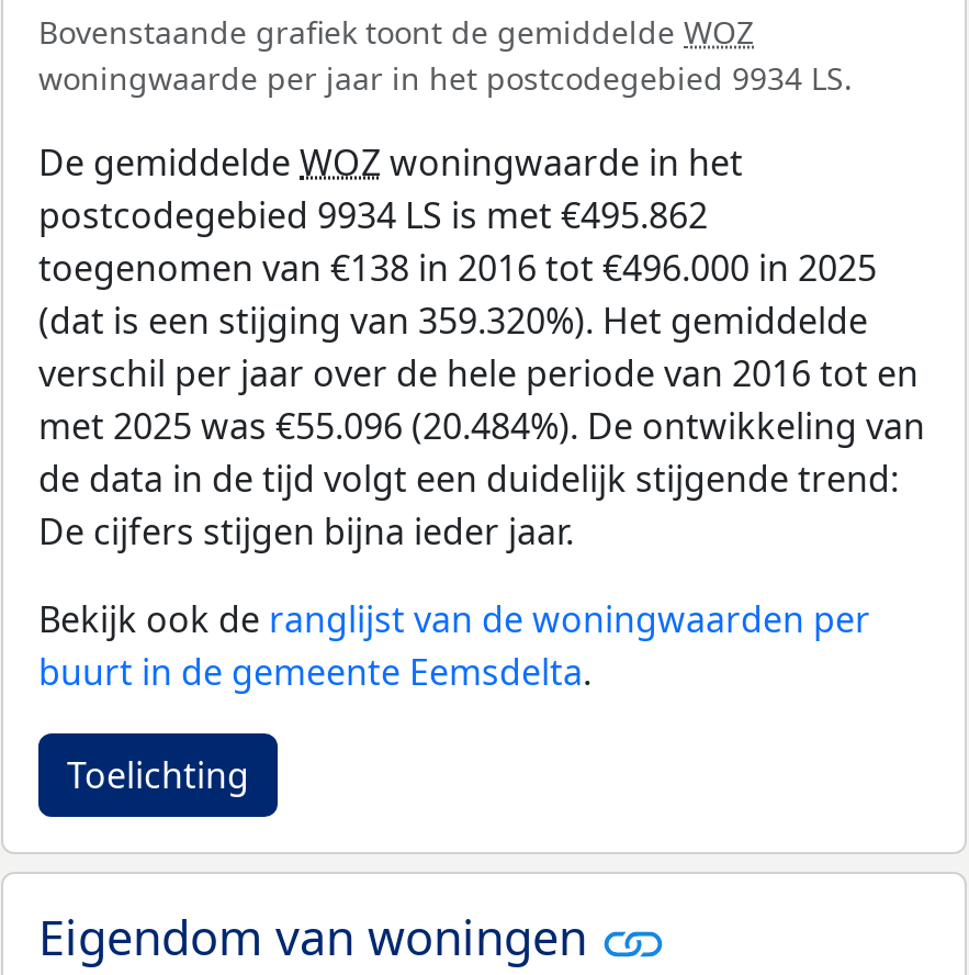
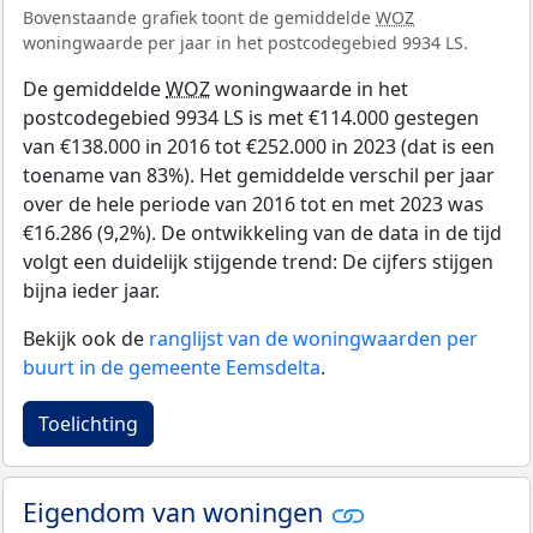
[38,190,925,555] postcodegebied 9934 LS is met €495.862 | toegenomen van €138 in 2016 tot €496.000 in 2025 | (dat is een stijging van 359.320%). Het gemiddelde | verschil per jaar over de hele periode van 2016 tot en | met 2025 was €55.096 (20.484%). De ontwikkeling van | de data in de tijd volgt een duidelijk stijgende trend: | De cijfers stijgen bijna ieder jaar. -> [23,104,502,303] postcodegebied 9934 LS is met €114.000 gestegen | van €138.000 in 2016 tot €252.000 in 2023 (dat is een | toename van 83%). Het gemiddelde verschil per jaar | over de hele periode van 2016 tot en met 2023 was | €16.286 (9,2%). De ontwikkeling van de data in de tijd | volgt een duidelijk stijgende trend: De cijfers stijgen | bijna ieder jaar.

